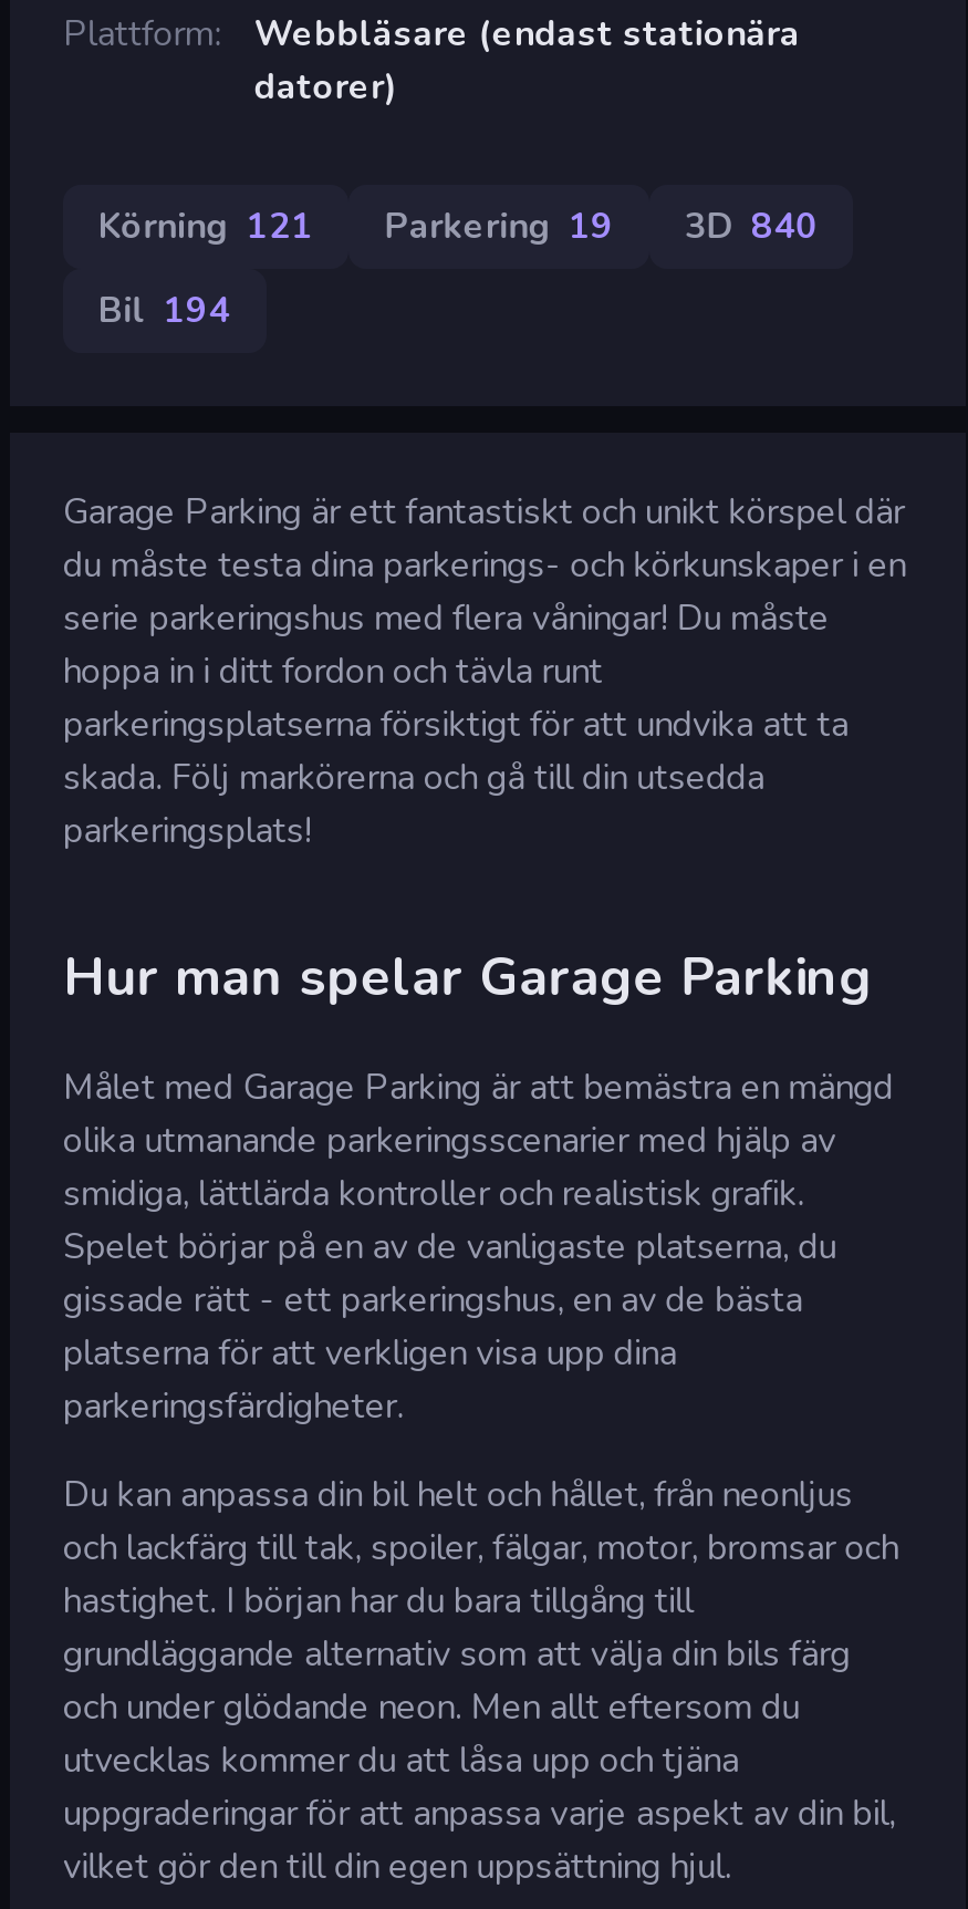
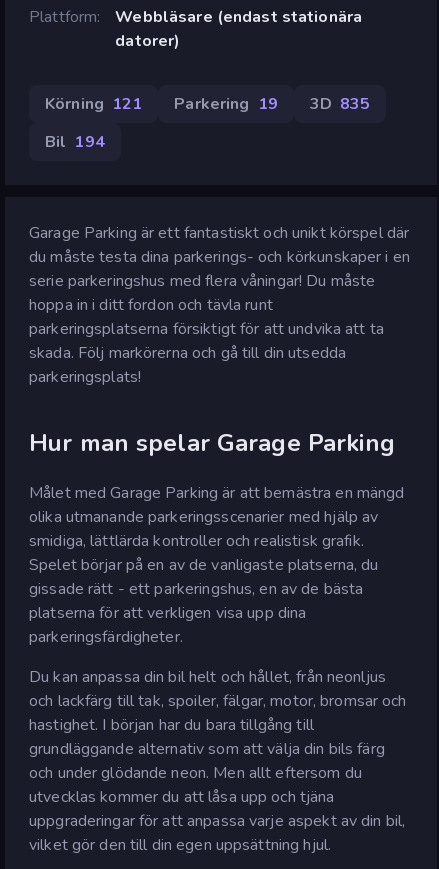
[98,202,819,251] Körning 121 Parkering 19 3D 840 -> [45,93,370,115] Körning 121 Parkering 19 3D 835

